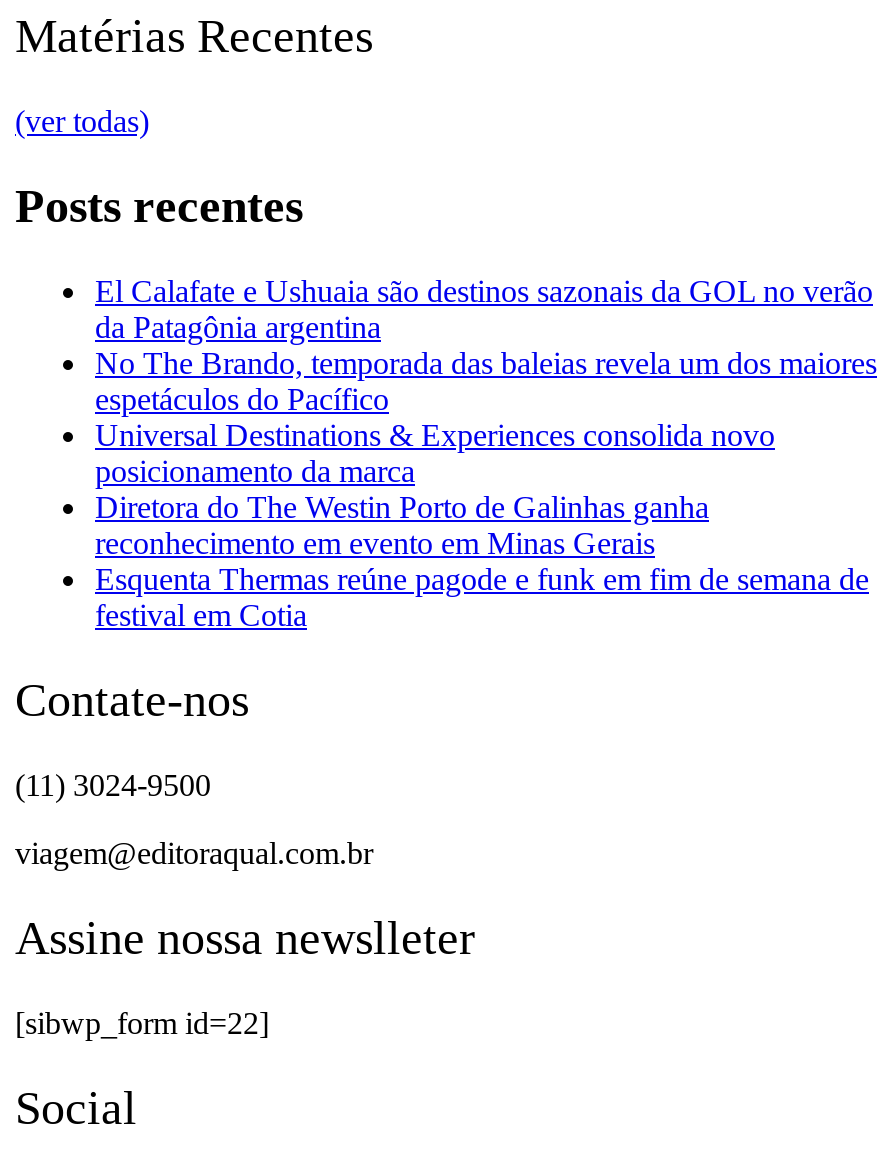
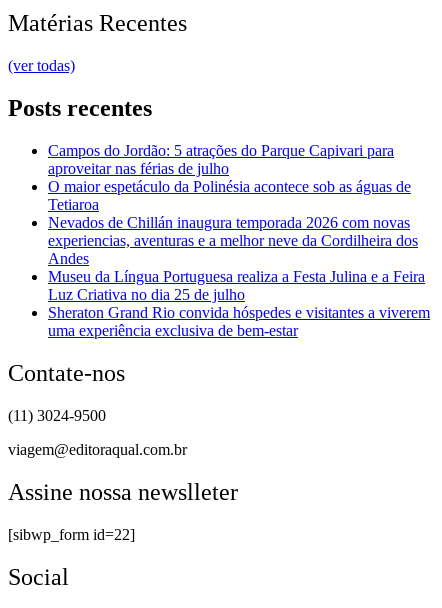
[95,274,877,632] El Calafate e Ushuaia são destinos sazonais da GOL no verão | da Patagônia argentina | No The Brando, temporada das baleias revela um dos maiores | espetáculos do Pacífico | Universal Destinations & Experiences consolida novo | posicionamento da marca | Diretora do The Westin Porto de Galinhas ganha | reconhecimento em evento em Minas Gerais | Esquenta Thermas reúne pagode e funk em fim de semana de | festival em Cotia -> [48,142,430,339] Campos do Jordão: 5 atrações do Parque Capivari para | aproveitar nas férias de julho | O maior espetáculo da Polinésia acontece sob as águas de | Tetiaroa | Nevados de Chillán inaugura temporada 2026 com novas | experiencias, aventuras e a melhor neve da Cordilheira dos | Andes | Museu da Língua Portuguesa realiza a Festa Julina e a Feira | Luz Criativa no dia 25 de julho | Sheraton Grand Rio convida hóspedes e visitantes a viverem | uma experiência exclusiva de bem-estar

